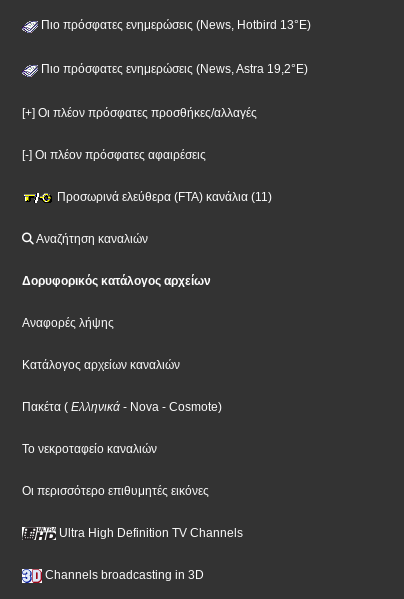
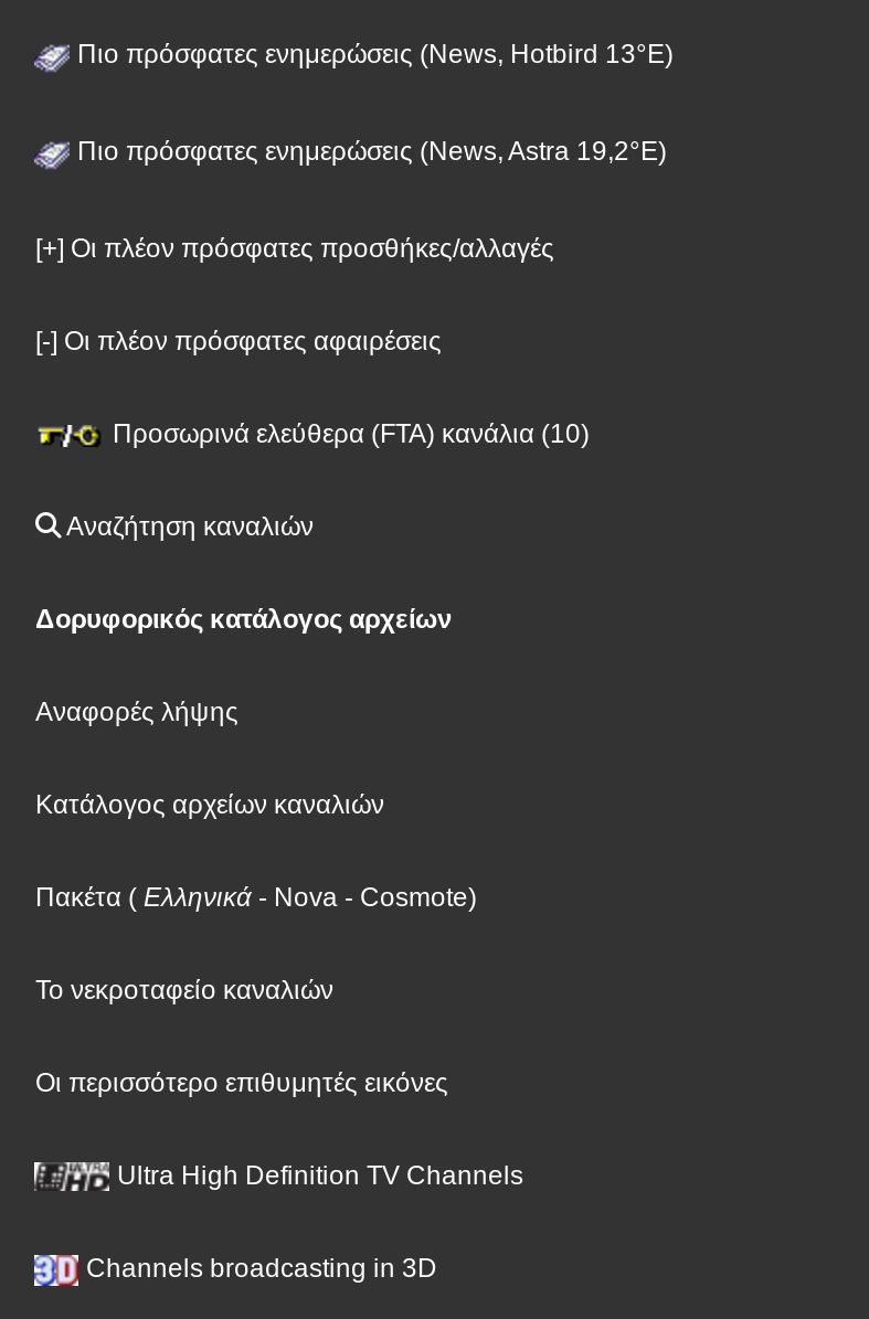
[54,190,272,204] Προσωρινά ελεύθερα (FTA) κανάλια (11) -> [106,418,589,449] Προσωρινά ελεύθερα (FTA) κανάλια (10)

